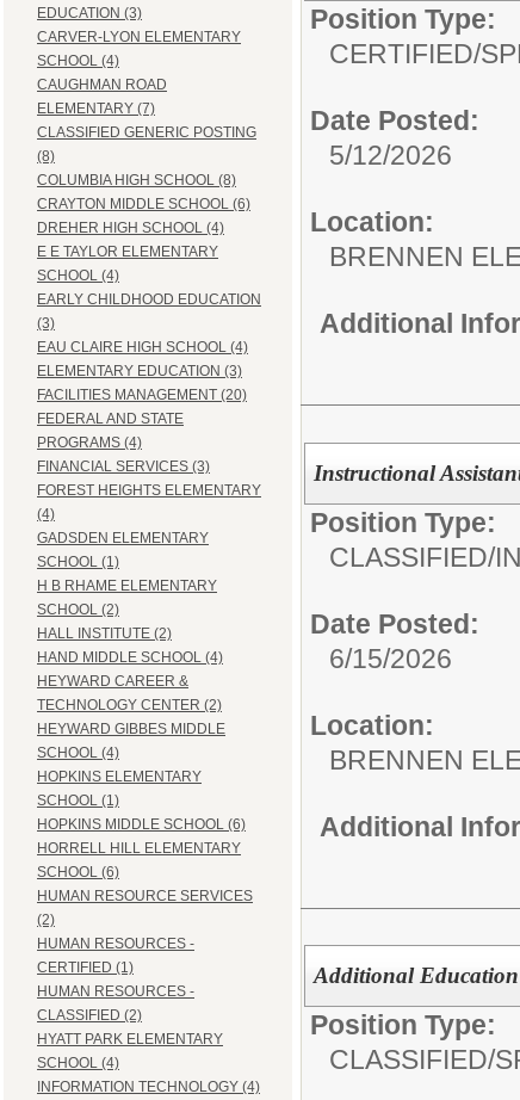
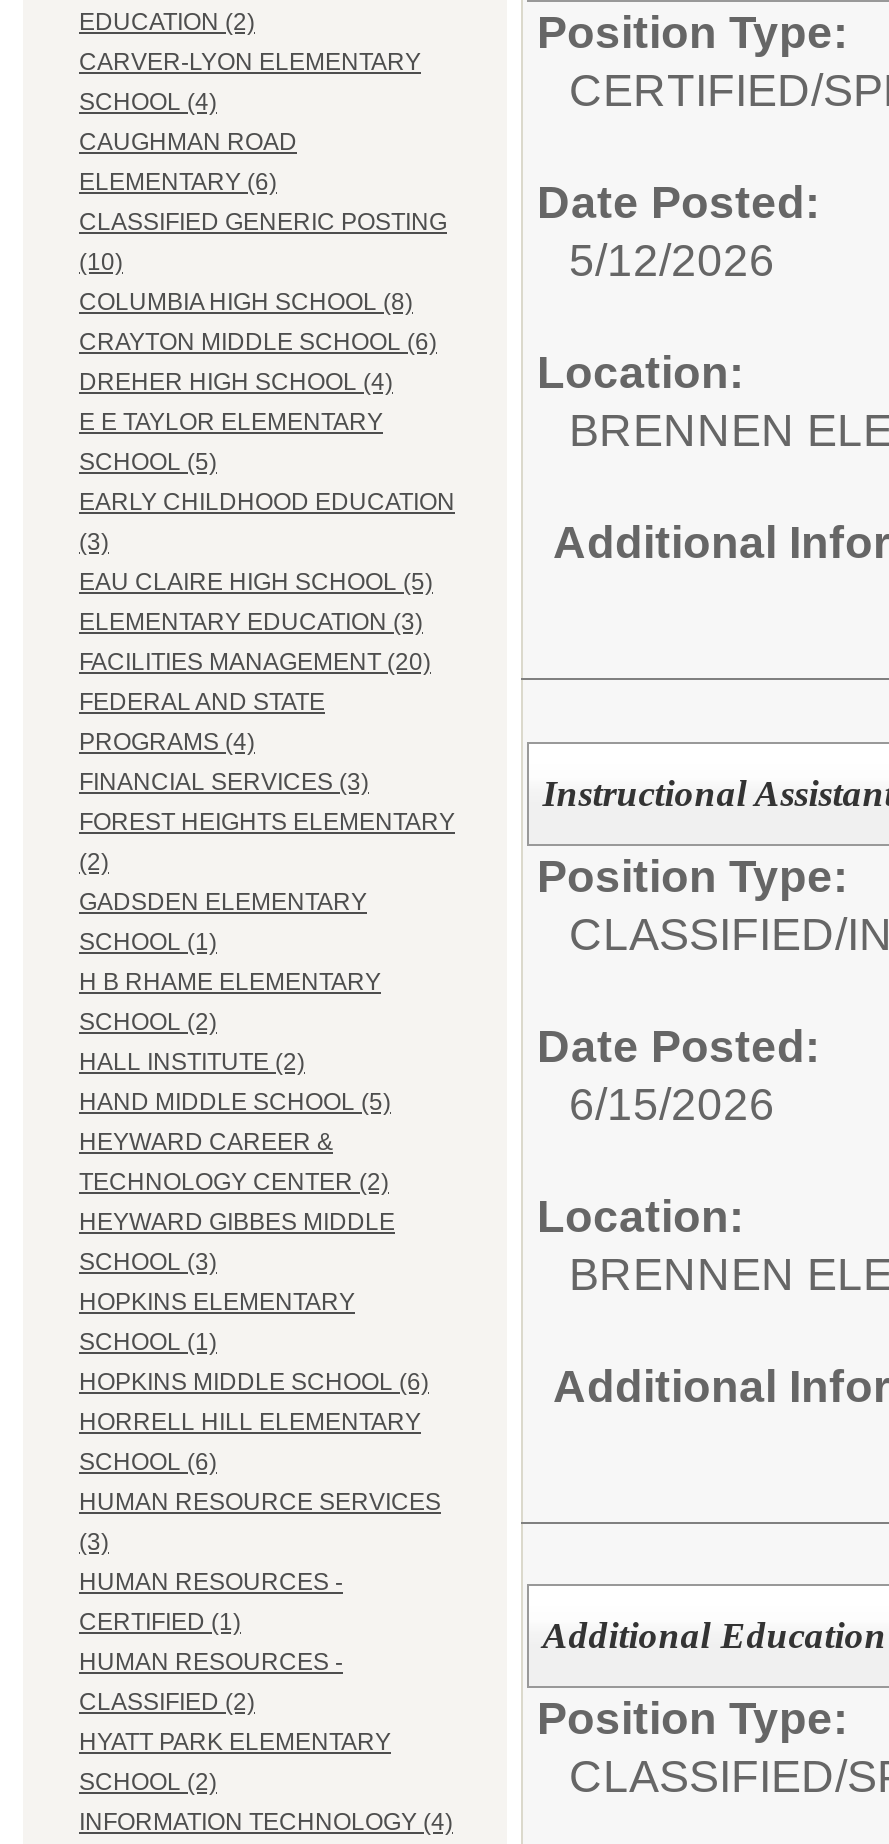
[37,5,142,22] EDUCATION (3) -> [79,9,255,37] EDUCATION (2)
[37,101,155,117] ELEMENTARY (7) -> [79,169,277,197] ELEMENTARY (6)
[37,148,55,165] (8) -> [79,249,123,277] (10)
[37,268,119,284] SCHOOL (4) -> [79,449,217,477] SCHOOL (5)
[37,339,248,356] EAU CLAIRE HIGH SCHOOL (4) -> [79,569,433,597] EAU CLAIRE HIGH SCHOOL (5)
[37,506,55,523] (4) -> [79,849,109,877] (2)
[37,649,223,666] HAND MIDDLE SCHOOL (4) -> [79,1089,391,1117] HAND MIDDLE SCHOOL (5)
[37,745,119,762] SCHOOL (4) -> [79,1249,217,1277] SCHOOL (3)
[37,912,55,929] (2) -> [79,1529,109,1557] (3)
[37,1055,119,1072] SCHOOL (4) -> [79,1769,217,1797] SCHOOL (2)

